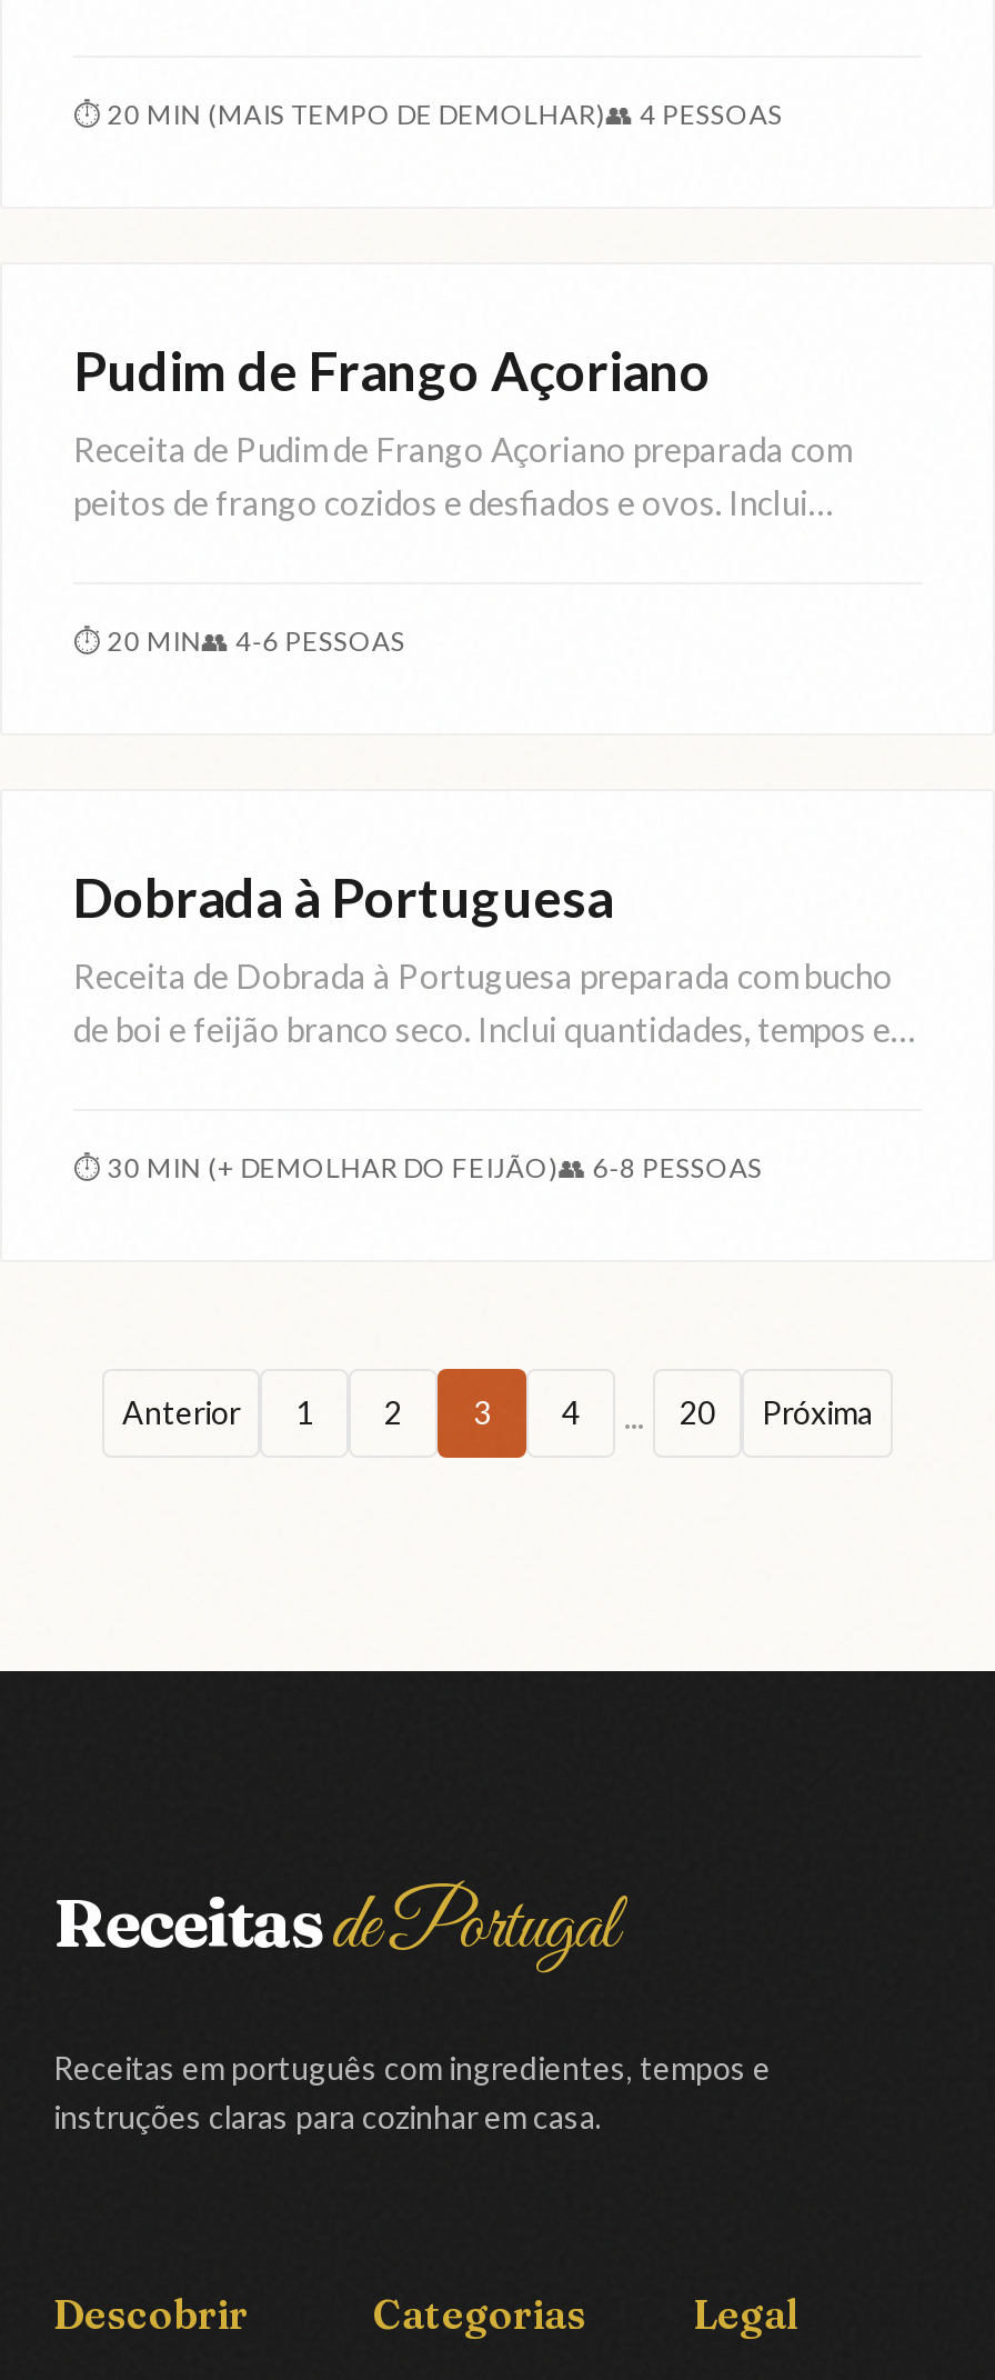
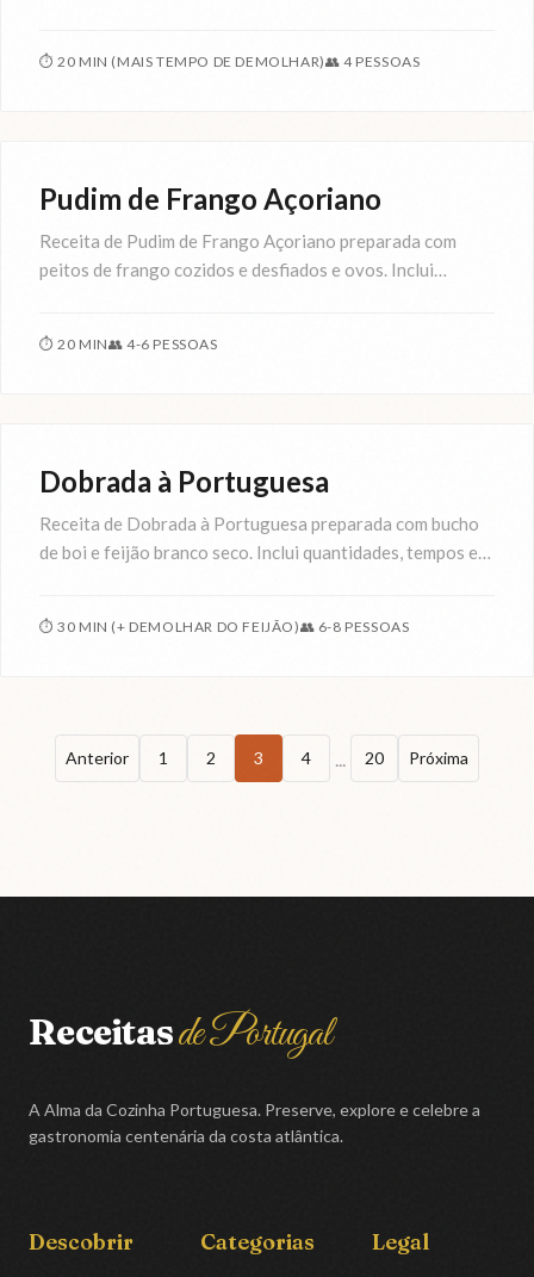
[53,2049,771,2136] Receitas em português com ingredientes, tempos e | instruções claras para cozinhar em casa. -> [29,1099,480,1146] A Alma da Cozinha Portuguesa. Preserve, explore e celebre a | gastronomia centenária da costa atlântica.

